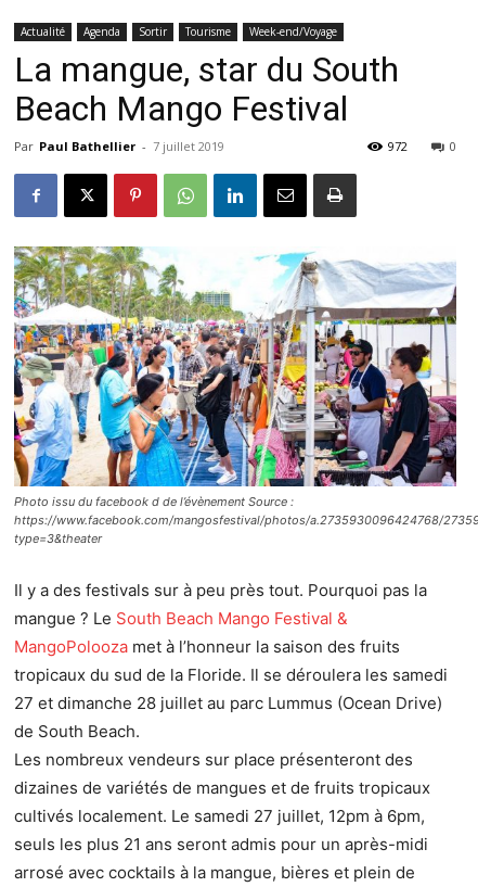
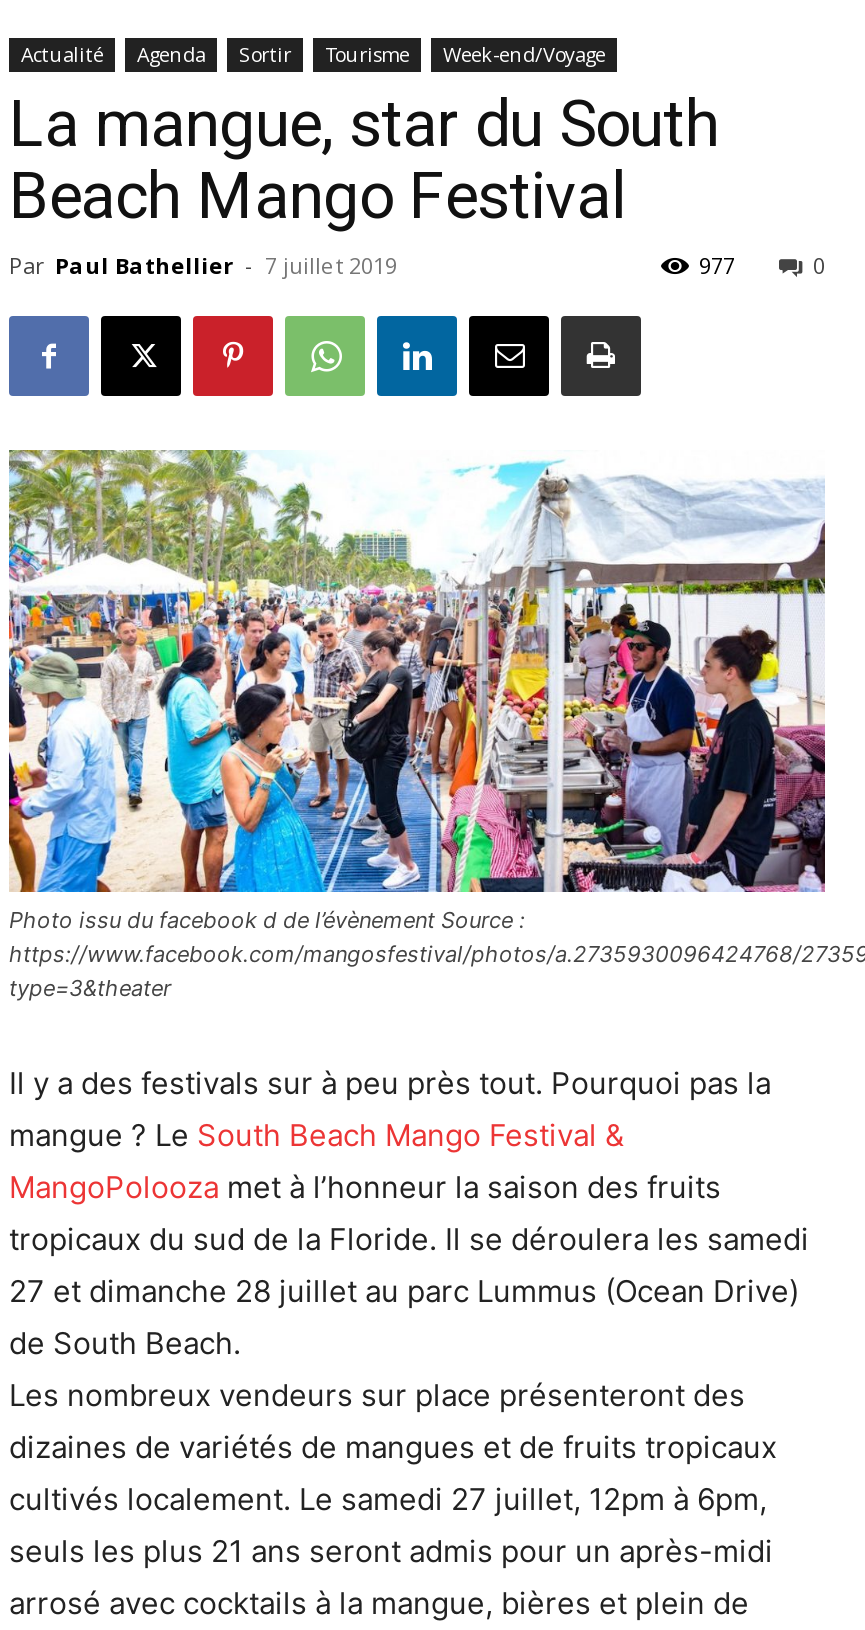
[388,138,408,154] 972 -> [699,250,735,280] 977

